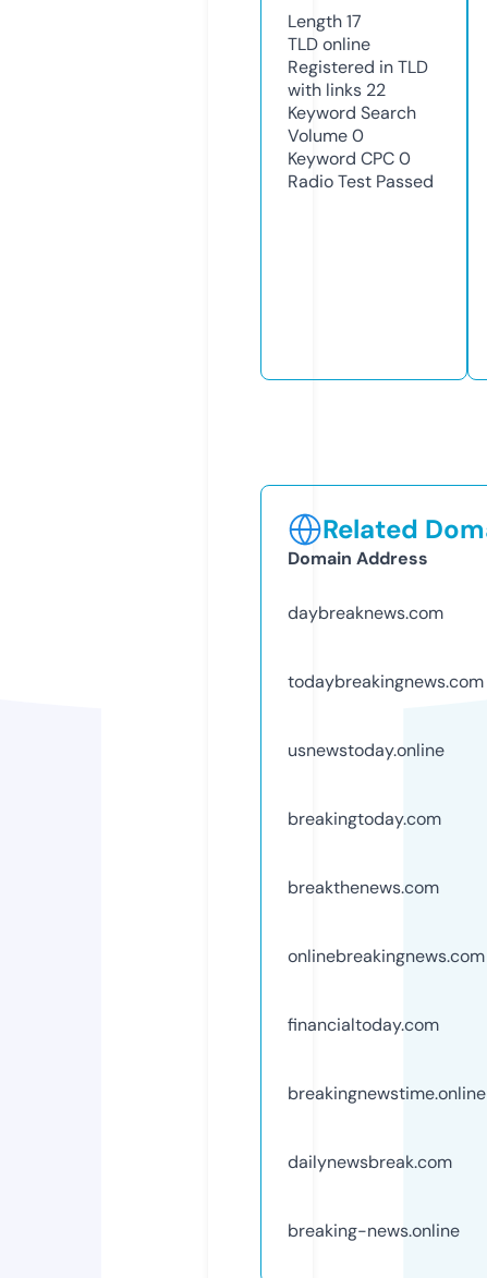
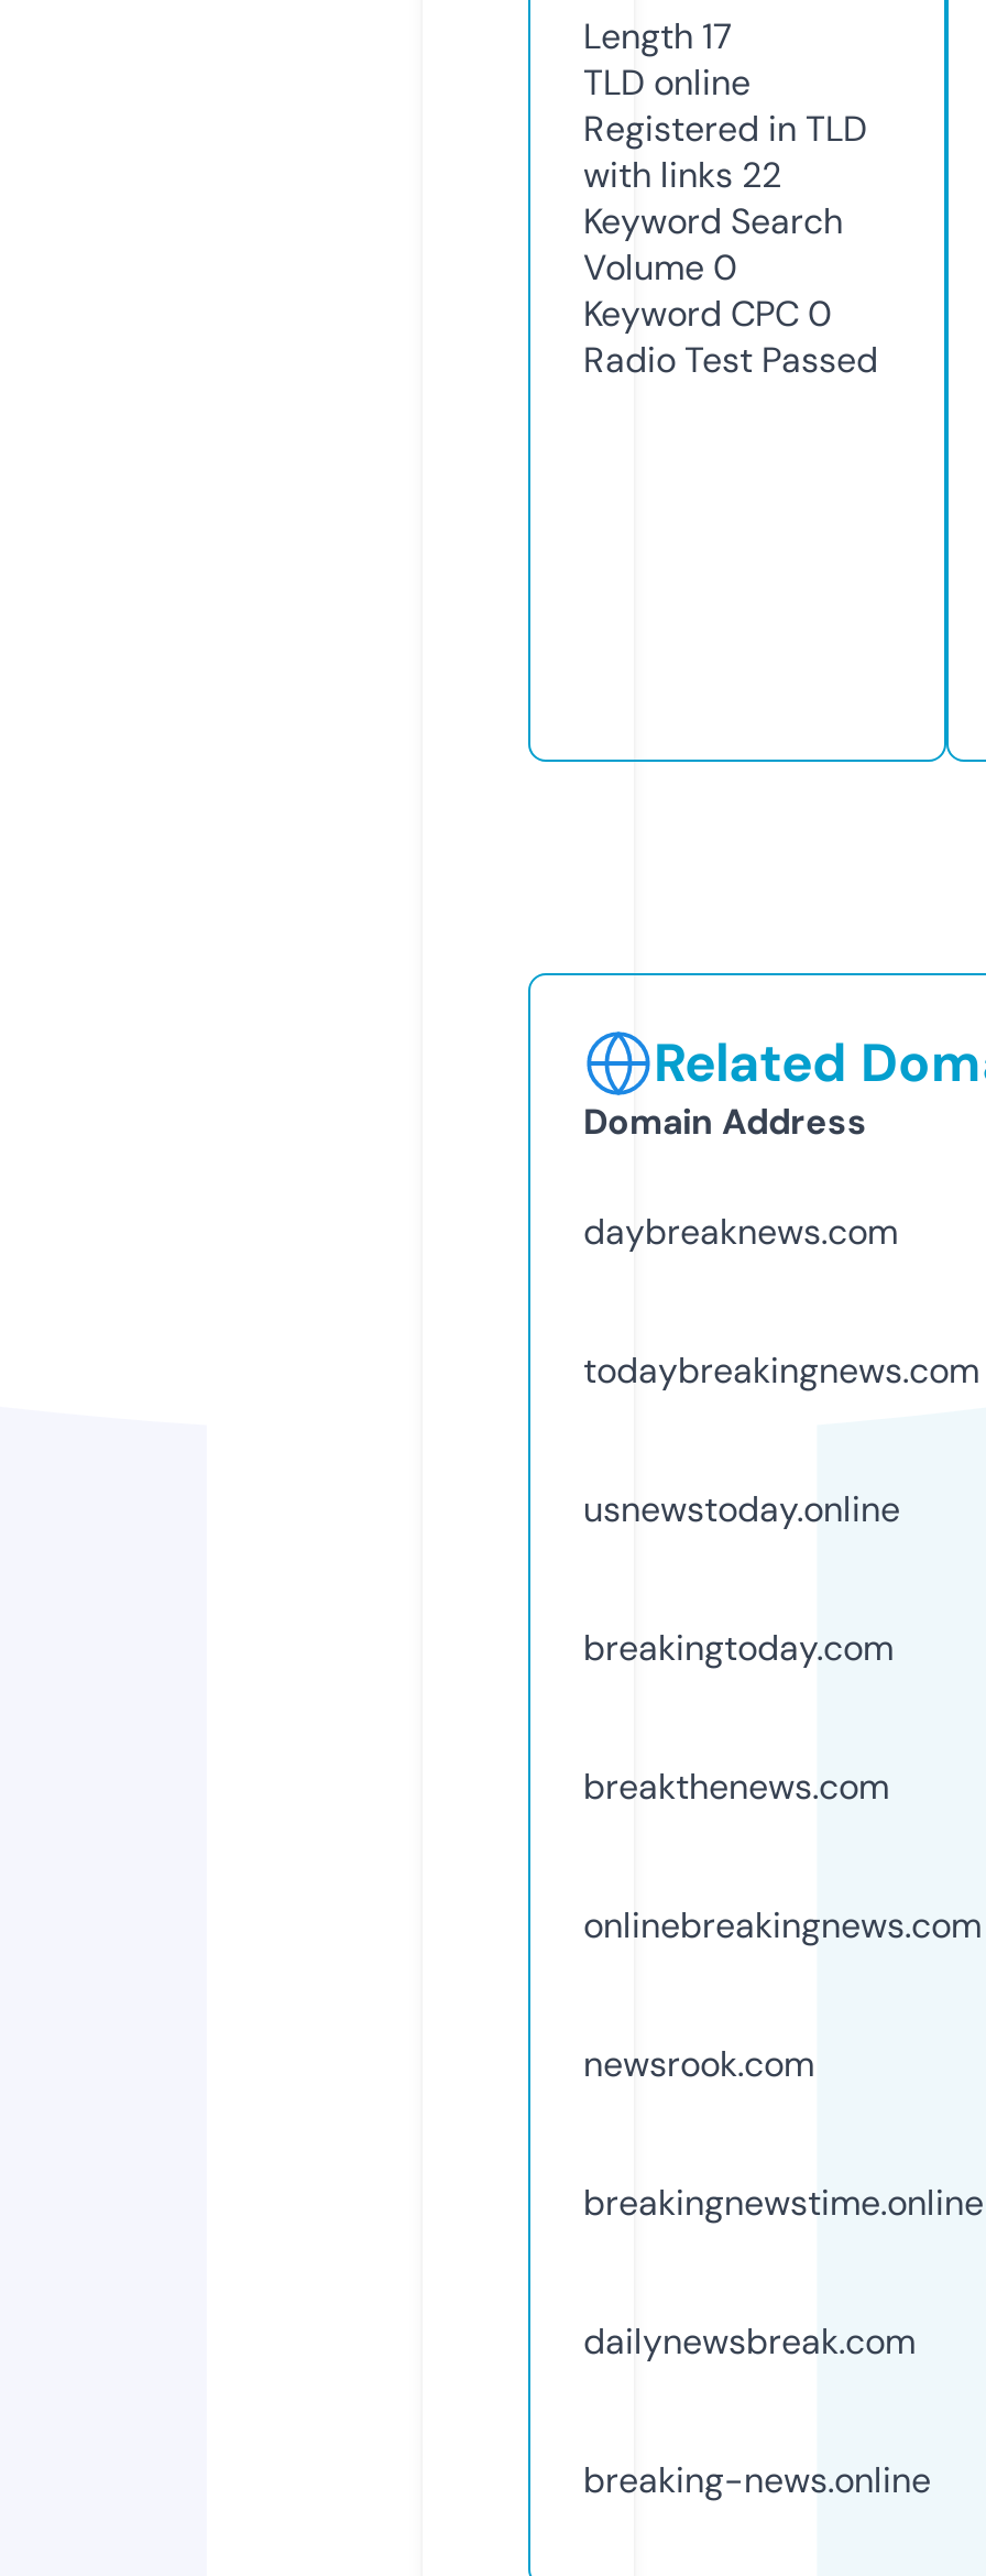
[288,1013,439,1036] financialtoday.com -> [583,2041,814,2087] newsrook.com

